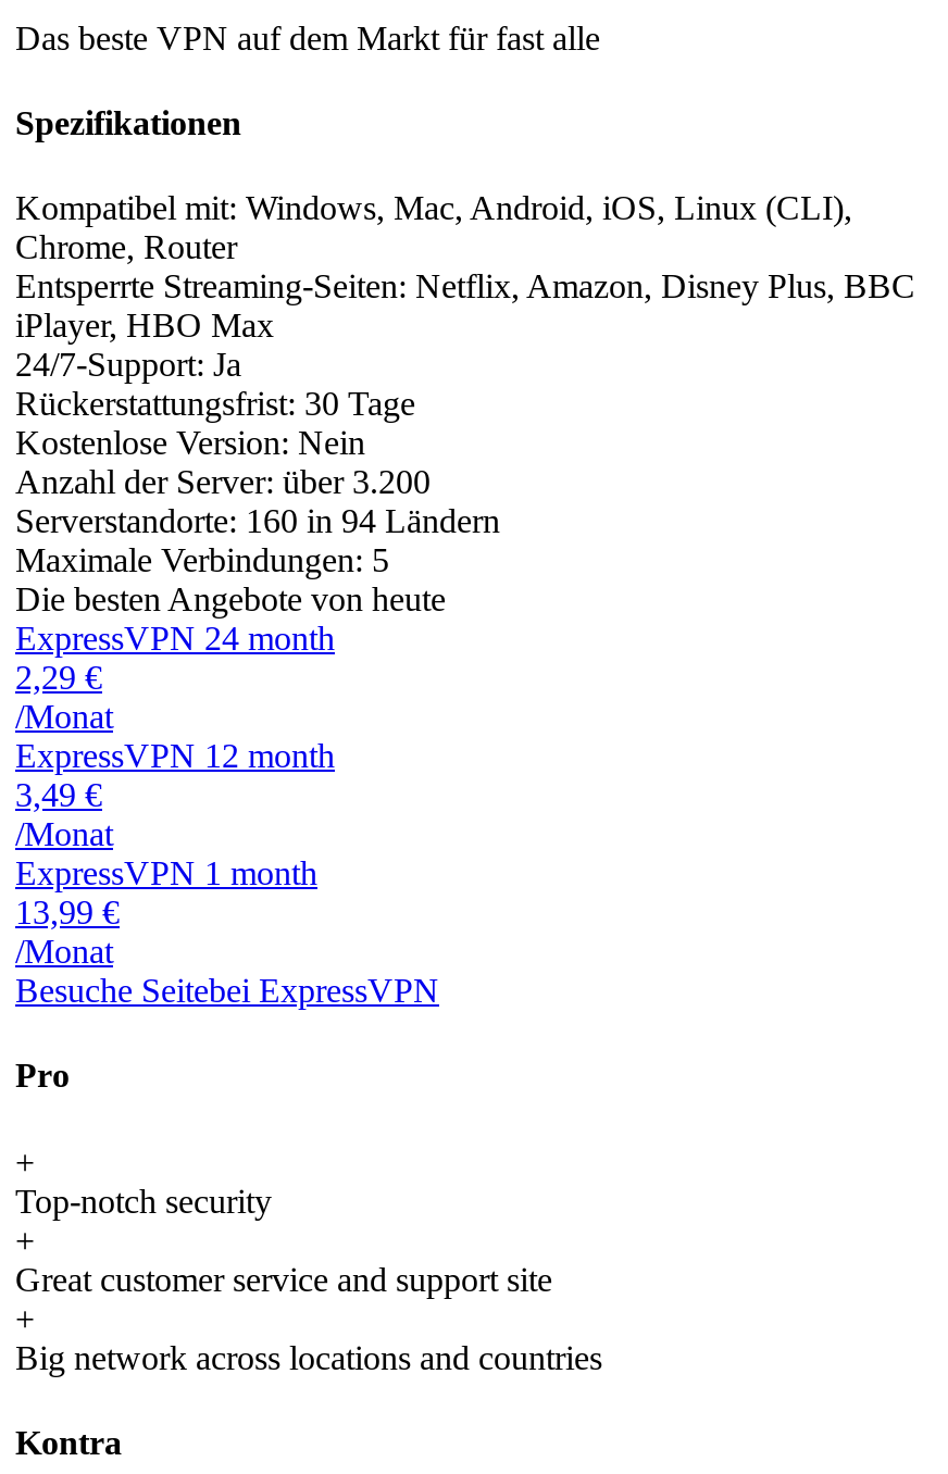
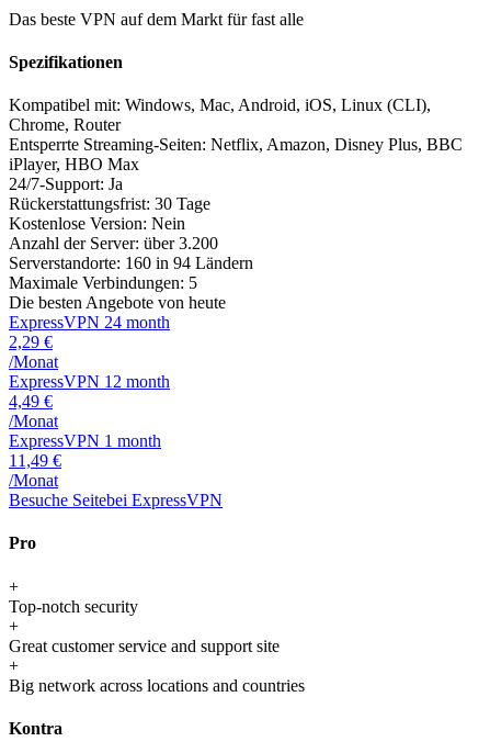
[15,776,102,813] 3,49 € -> [9,392,53,411] 4,49 €
[15,894,120,931] 13,99 € -> [9,451,61,470] 11,49 €

